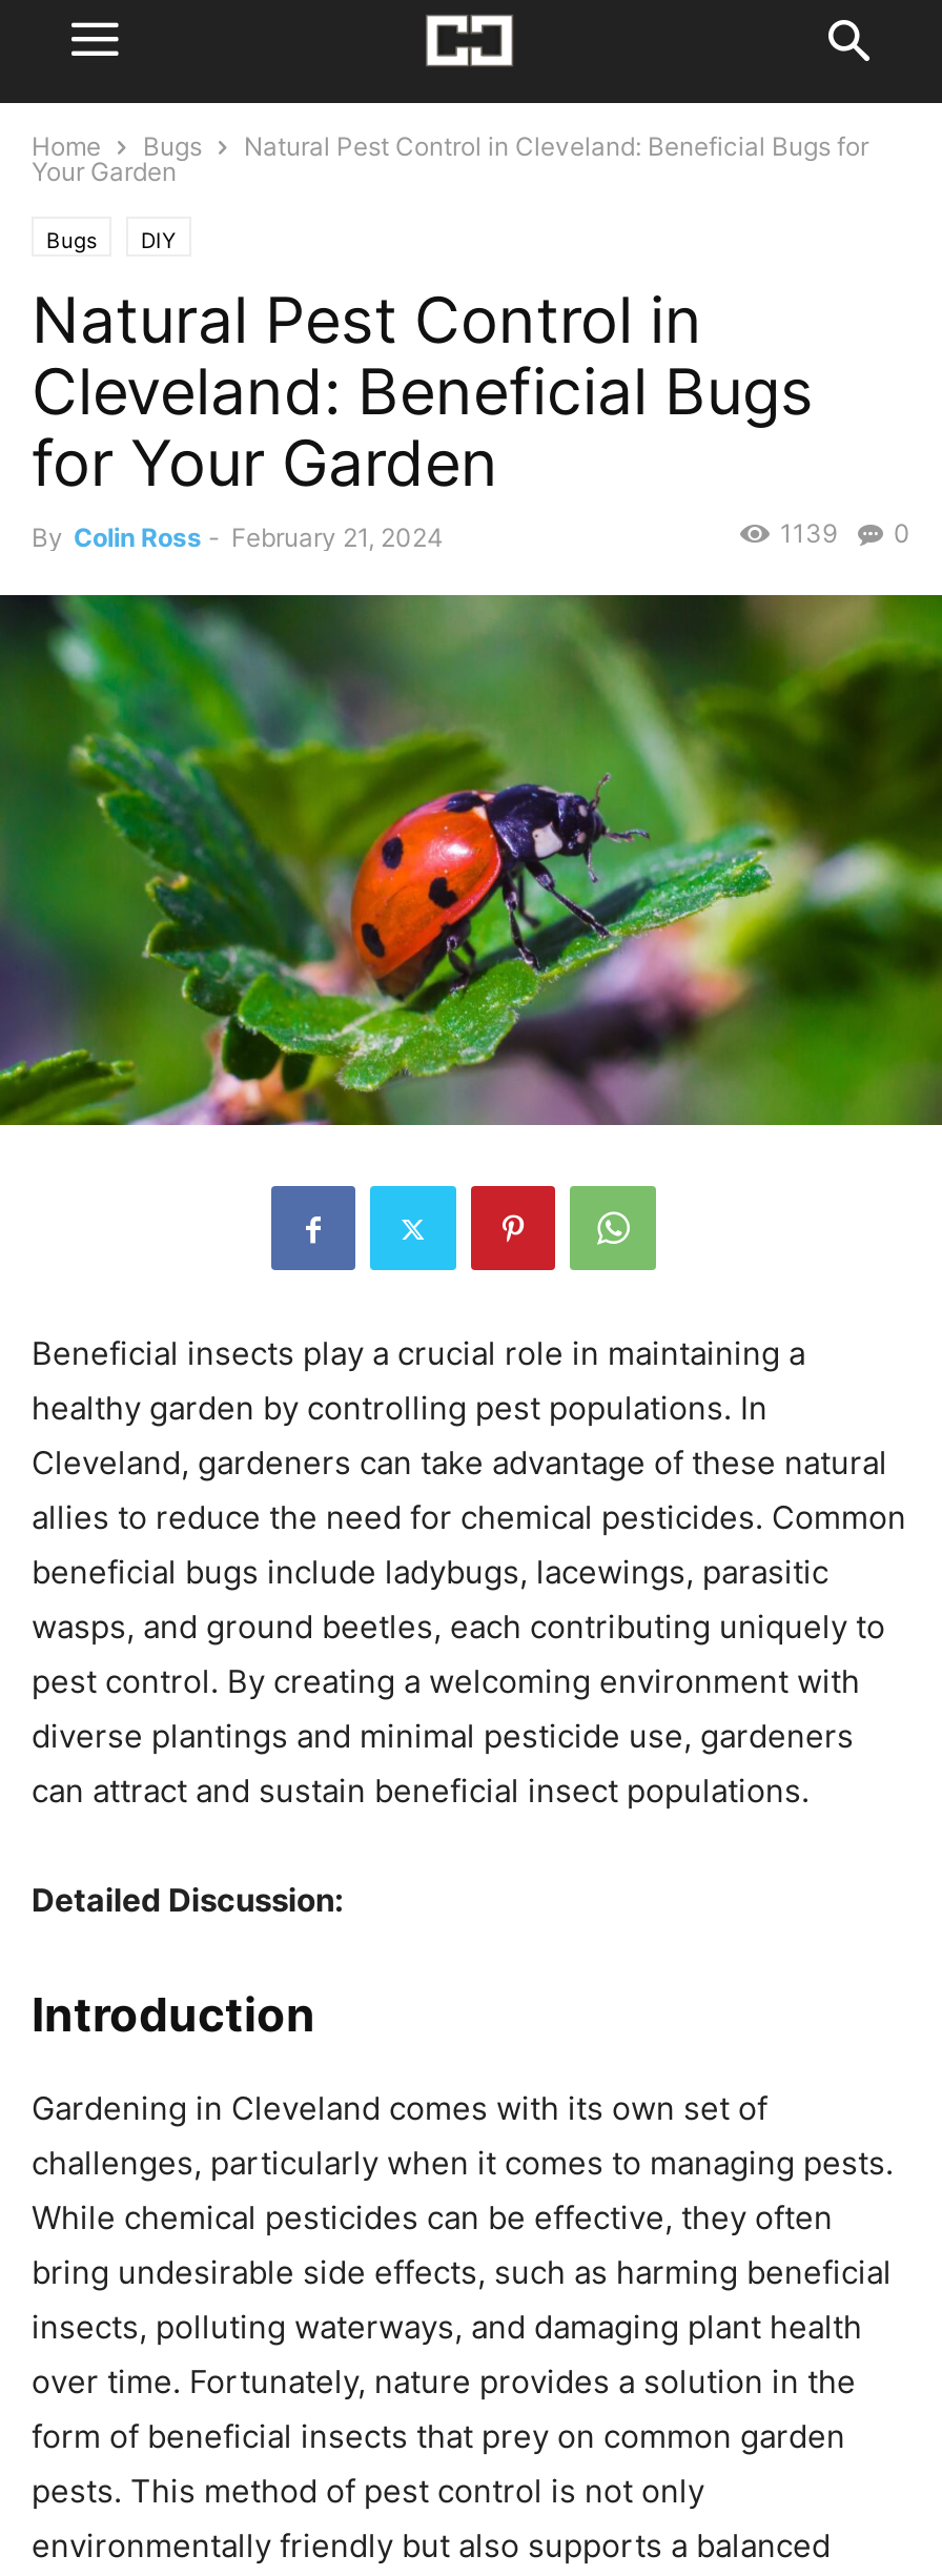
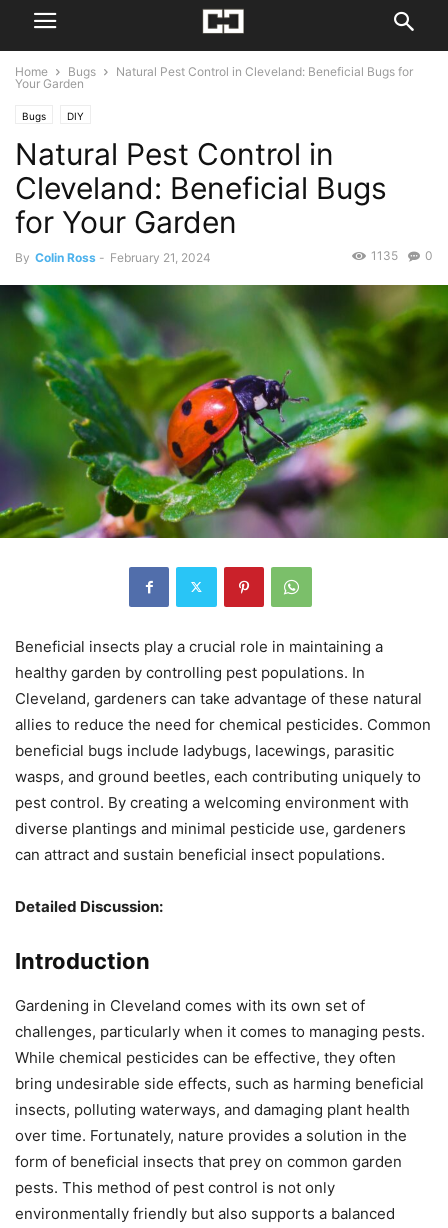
[780,517,910,549] 1139 0 -> [371,248,433,263] 1135 0

